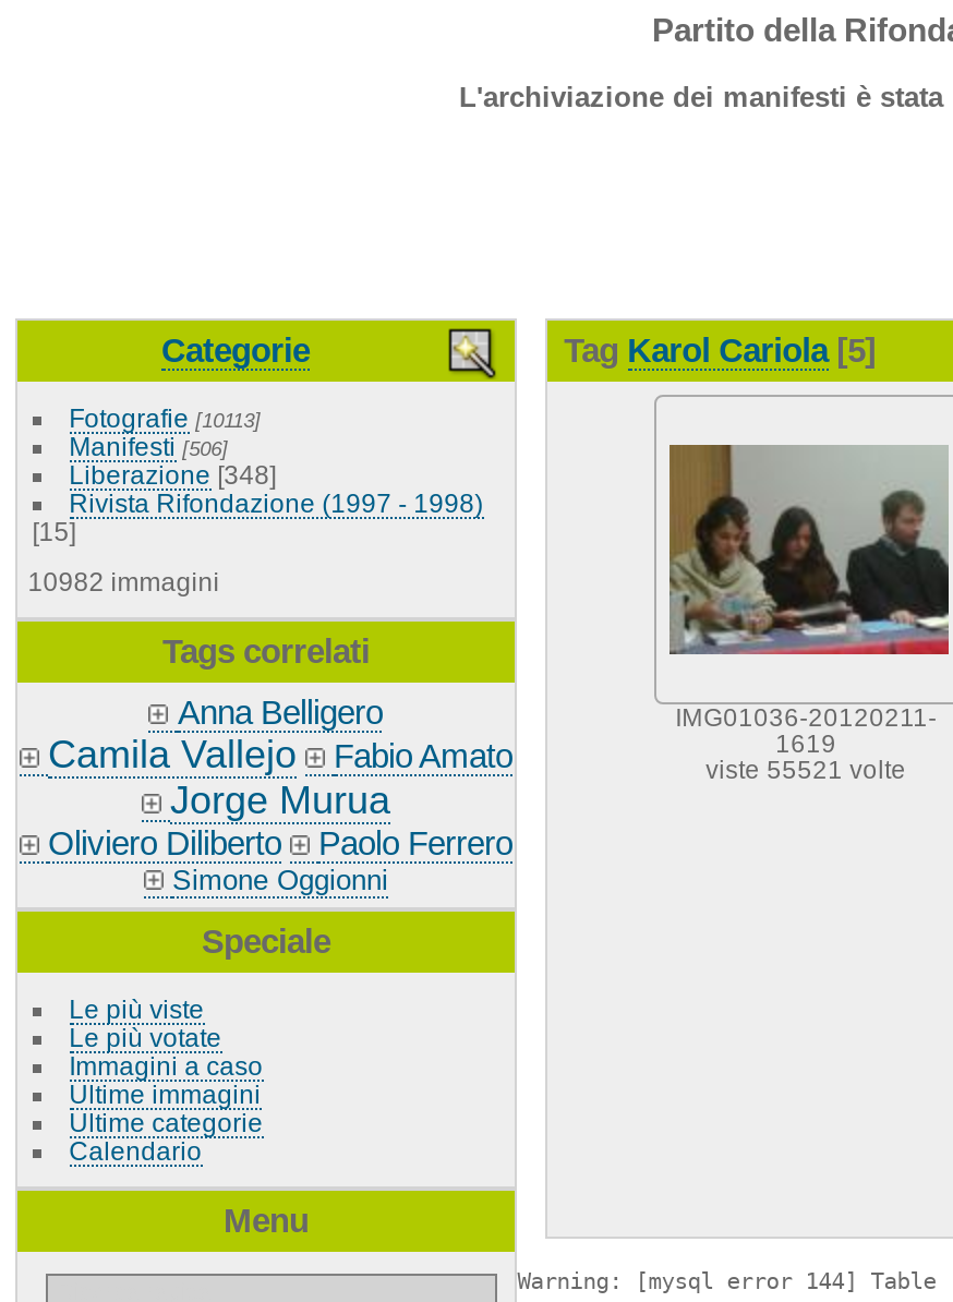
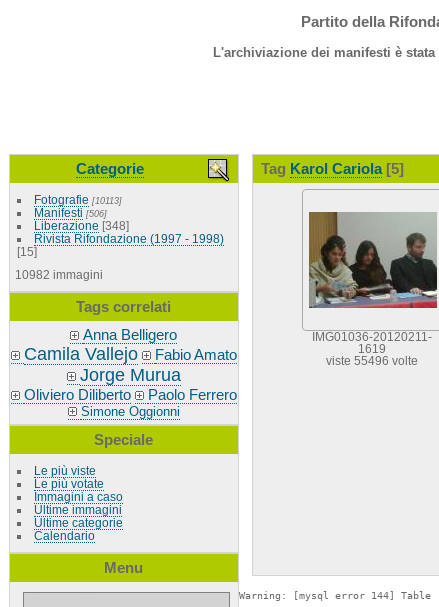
[706,756,906,782] viste 55521 volte -> [326,355,418,367] viste 55496 volte

